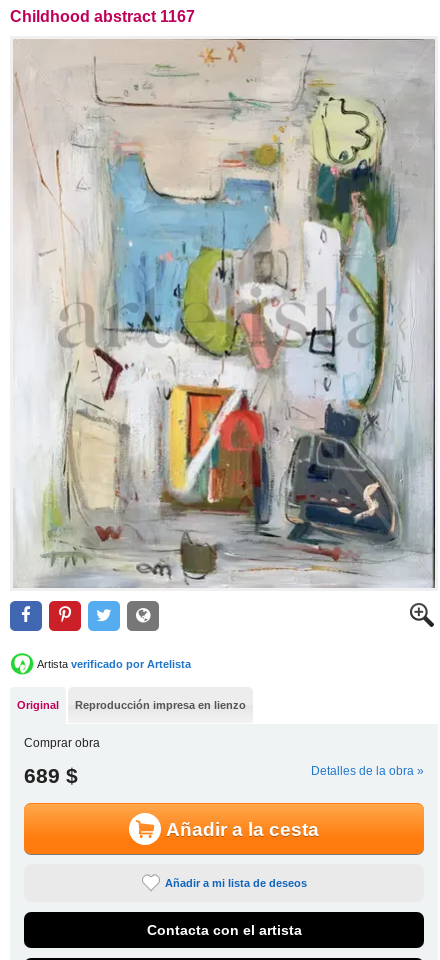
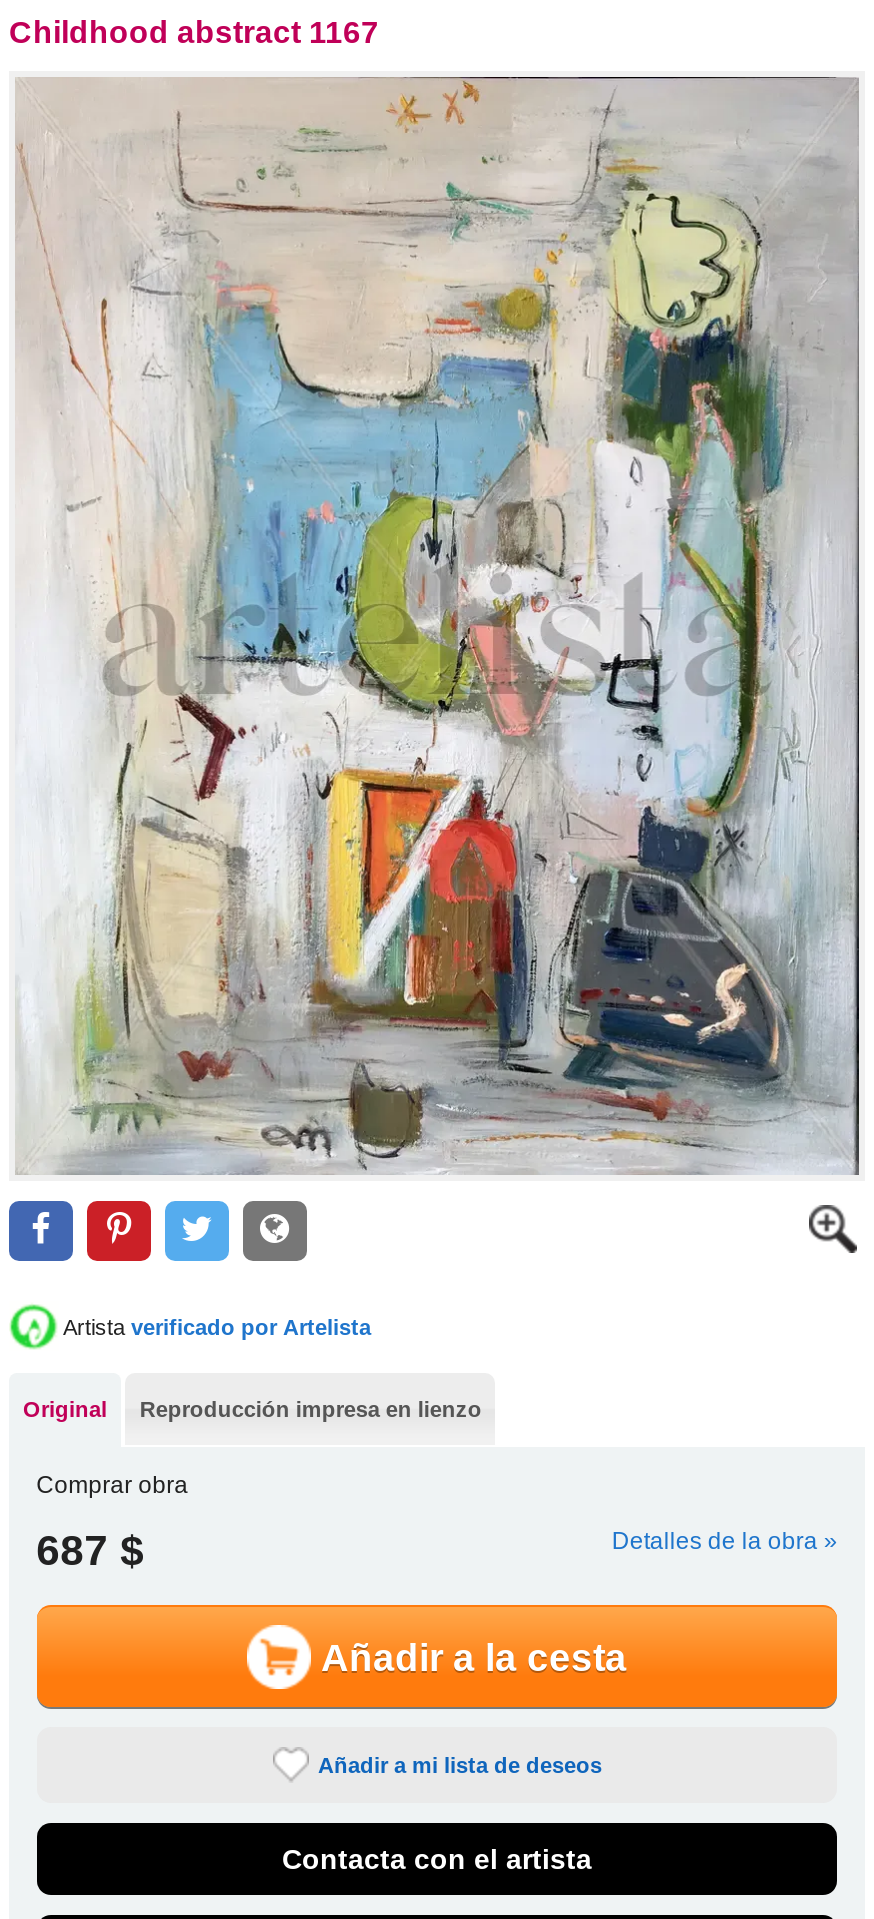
[24,764,78,787] 689 $ -> [36,1527,144,1573] 687 $

